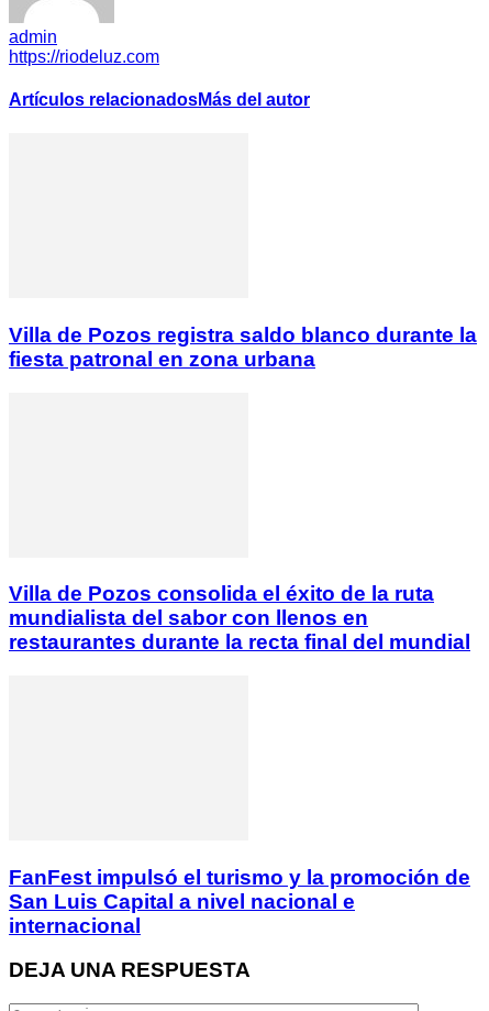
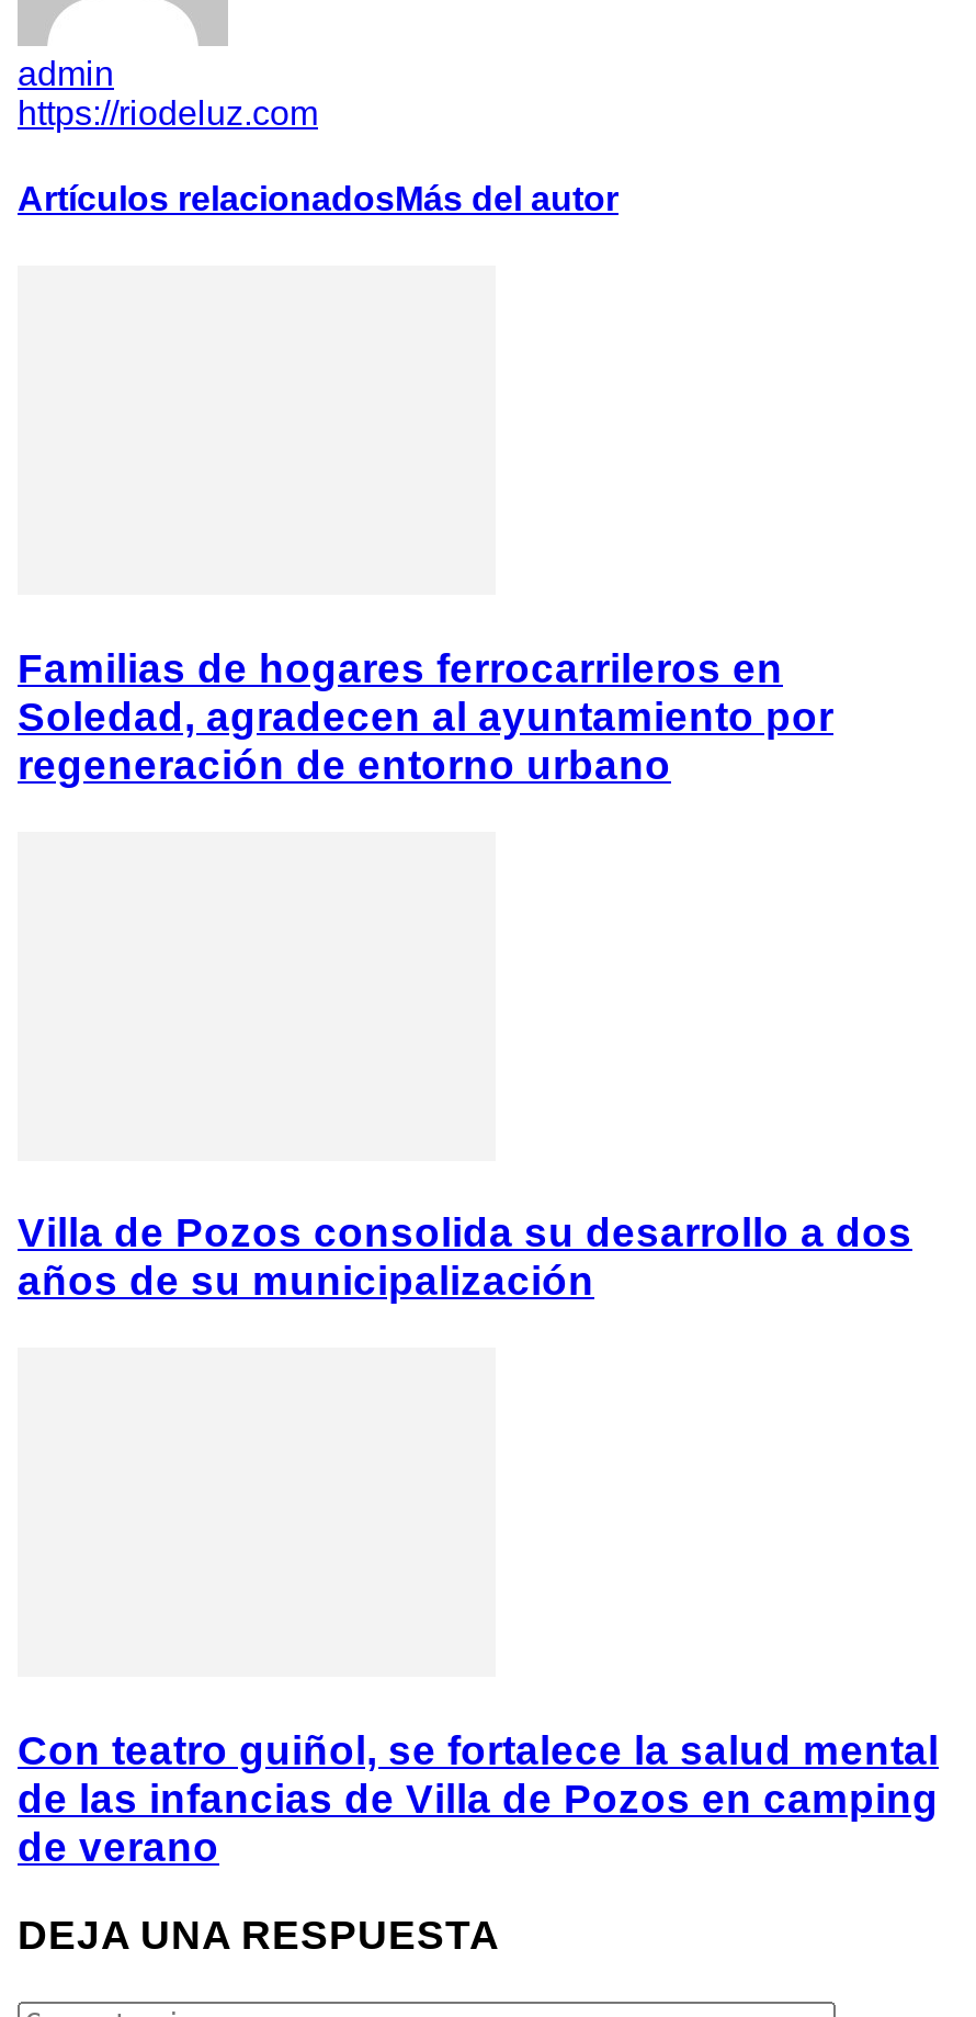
[9,323,477,371] Villa de Pozos registra saldo blanco durante la | fiesta patronal en zona urbana -> [18,645,833,788] Familias de hogares ferrocarrileros en | Soledad, agradecen al ayuntamiento por | regeneración de entorno urbano
[9,582,470,654] Villa de Pozos consolida el éxito de la ruta | mundialista del sabor con llenos en | restaurantes durante la recta final del mundial -> [18,1210,912,1304] Villa de Pozos consolida su desarrollo a dos | años de su municipalización
[9,866,470,937] FanFest impulsó el turismo y la promoción de | San Luis Capital a nivel nacional e | internacional -> [18,1727,939,1870] Con teatro guiñol, se fortalece la salud mental | de las infancias de Villa de Pozos en camping | de verano

